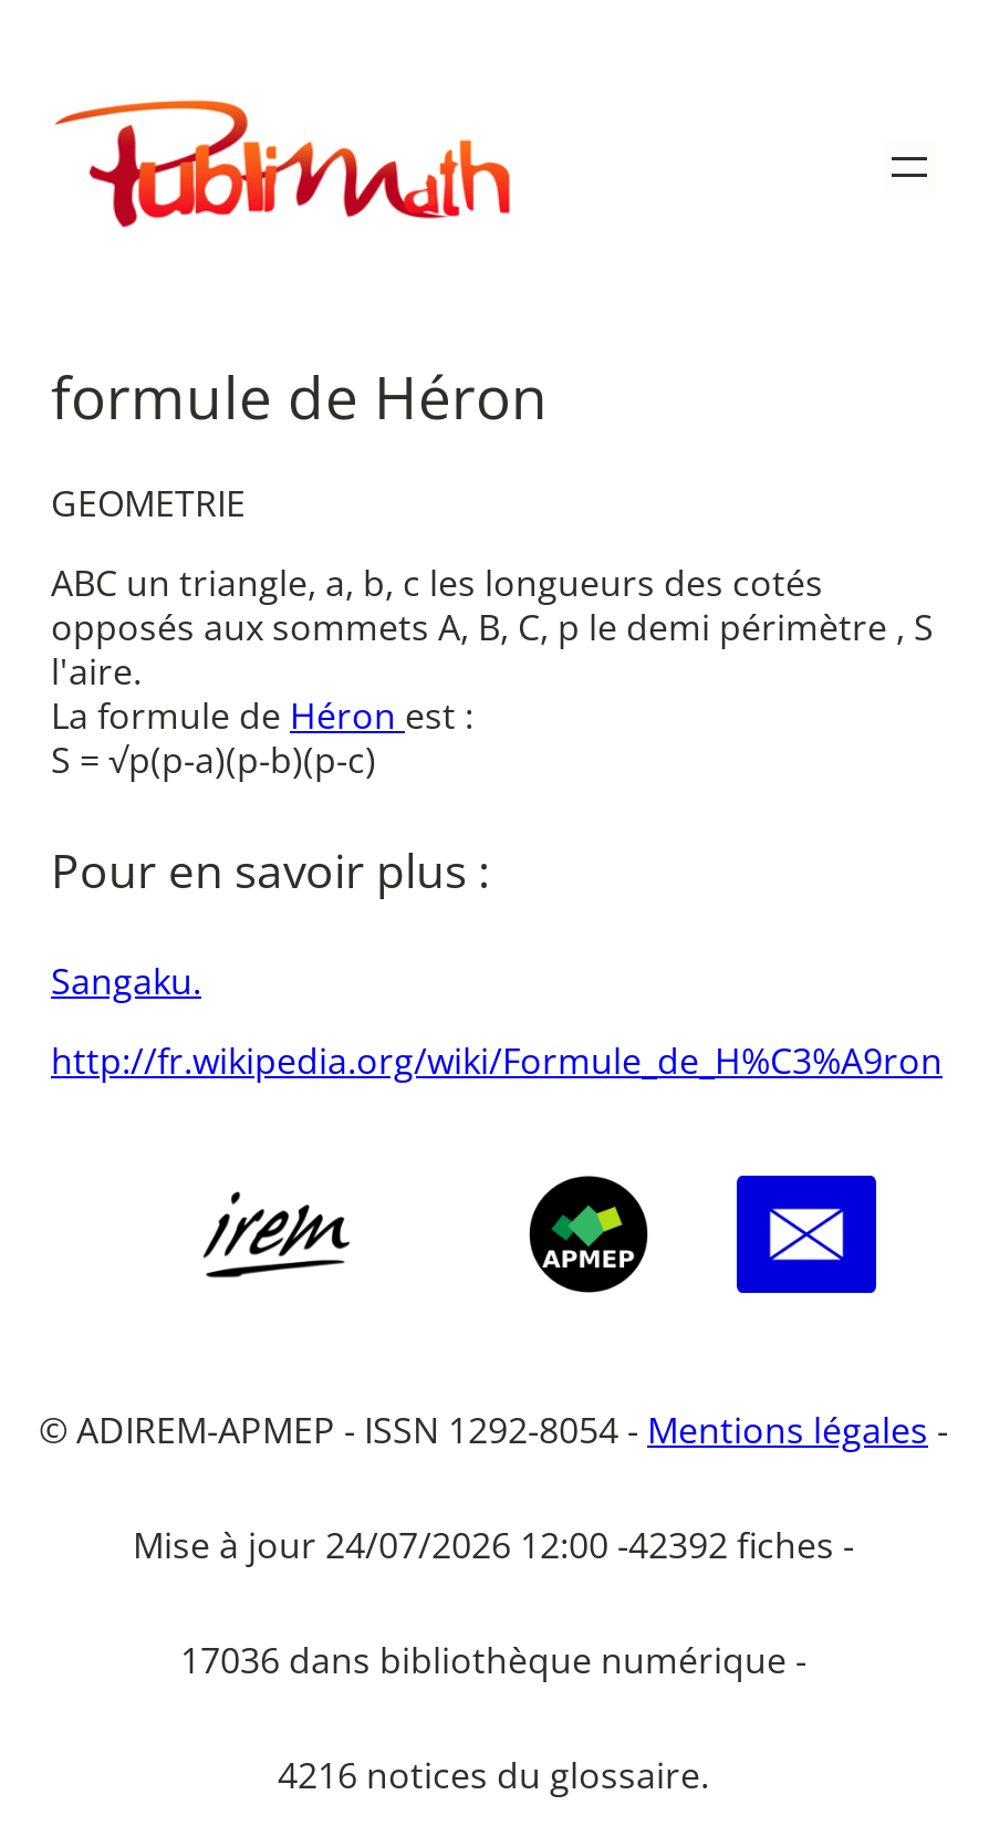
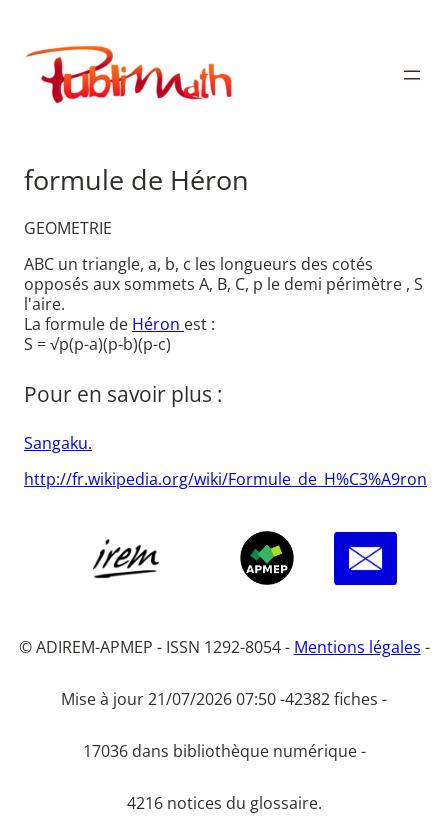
[133,1522,854,1570] Mise à jour 24/07/2026 12:00 - 42392 fiches - -> [61,688,387,710] Mise à jour 21/07/2026 07:50 - 42382 fiches -

